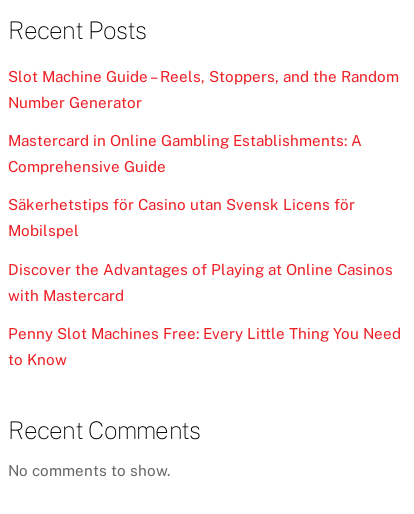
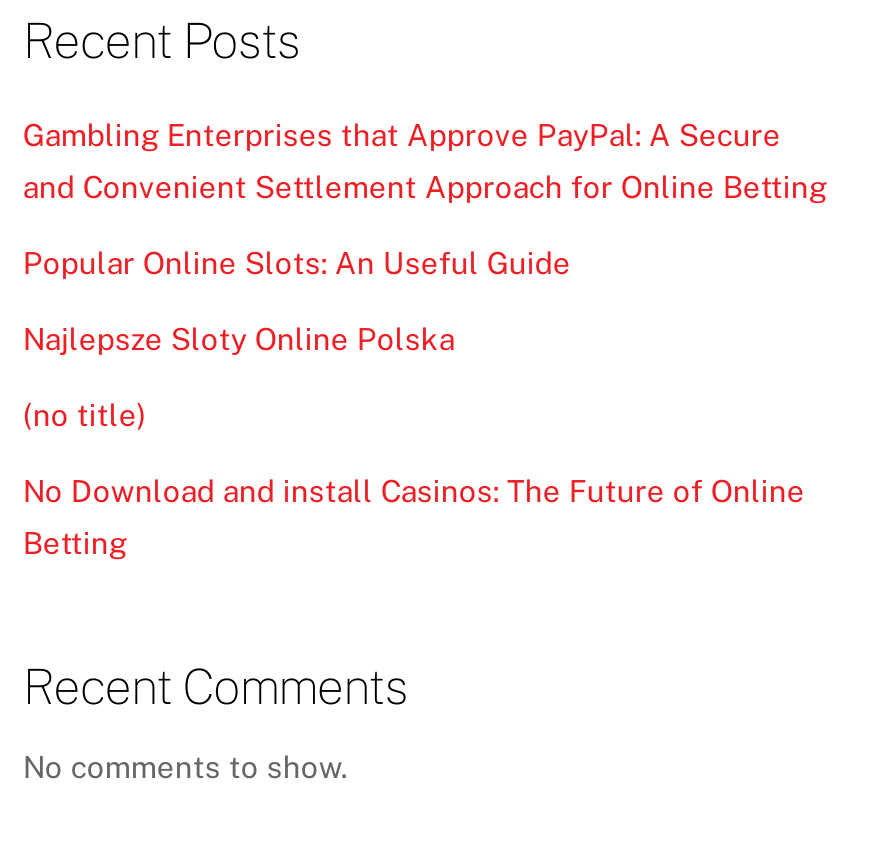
[8,68,401,368] Slot Machine Guide – Reels, Stoppers, and the Random | Number Generator | Mastercard in Online Gambling Establishments: A | Comprehensive Guide | Säkerhetstips för Casino utan Svensk Licens för | Mobilspel | Discover the Advantages of Playing at Online Casinos | with Mastercard | Penny Slot Machines Free: Every Little Thing You Need | to Know -> [23,117,827,561] Gambling Enterprises that Approve PayPal: A Secure | and Convenient Settlement Approach for Online Betting | Popular Online Slots: An Useful Guide | Najlepsze Sloty Online Polska | (no title) | No Download and install Casinos: The Future of Online | Betting

